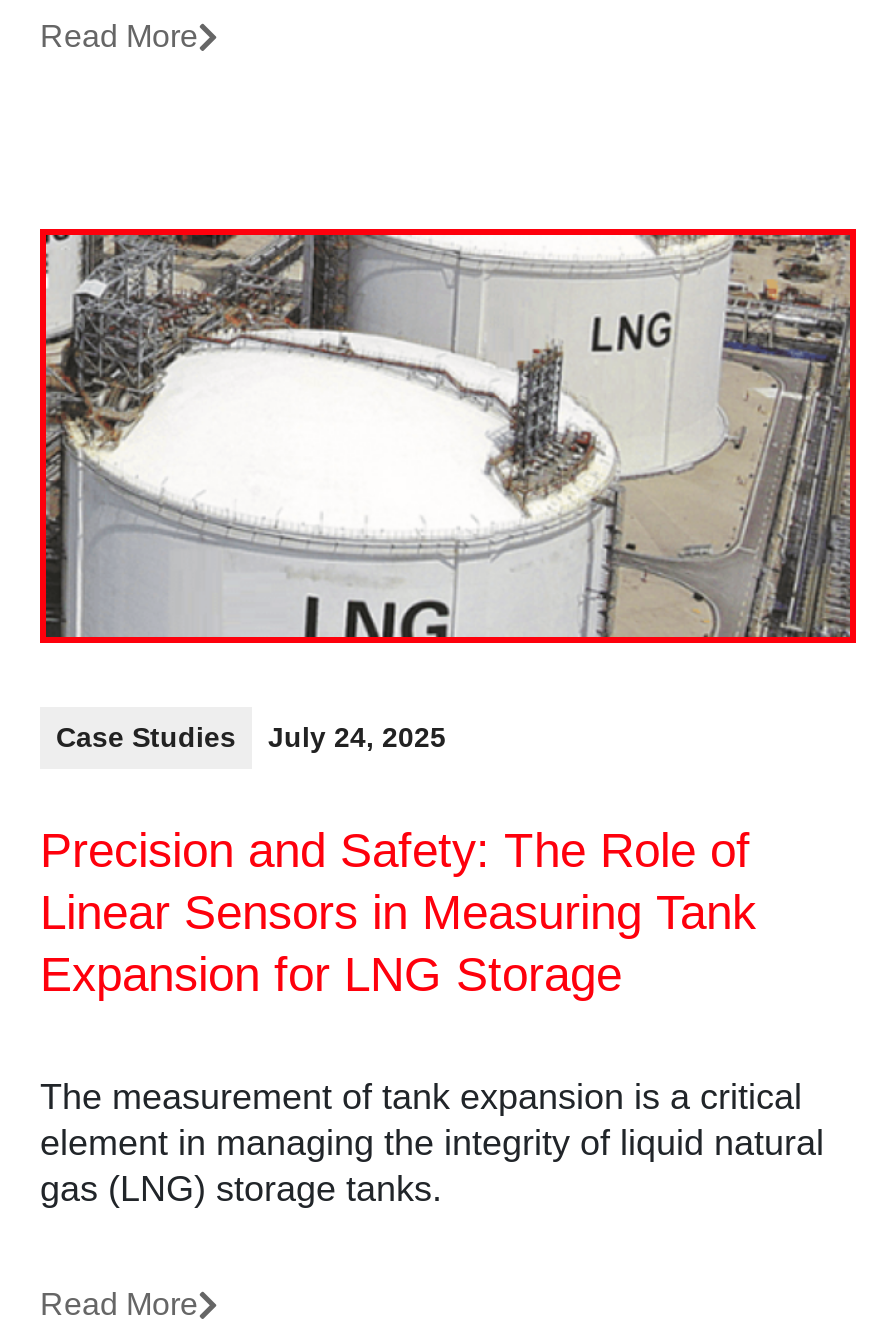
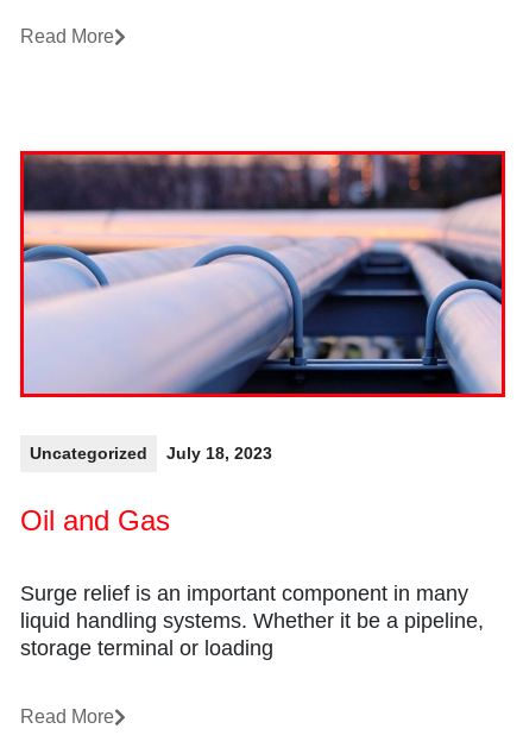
[44,233,852,639] [image] -> [23,153,503,395] [image]
[56,720,446,752] Case Studies | July 24, 2025 -> [30,443,272,462] Uncategorized | July 18, 2023
[40,822,756,1000] Precision and Safety: The Role of | Linear Sensors in Measuring Tank | Expansion for LNG Storage -> [20,504,170,536] Oil and Gas
[40,1076,824,1208] The measurement of tank expansion is a critical | element in managing the integrity of liquid natural | gas (LNG) storage tanks. -> [20,581,484,659] Surge relief is an important component in many | liquid handling systems. Whether it be a pipeline, | storage terminal or loading

